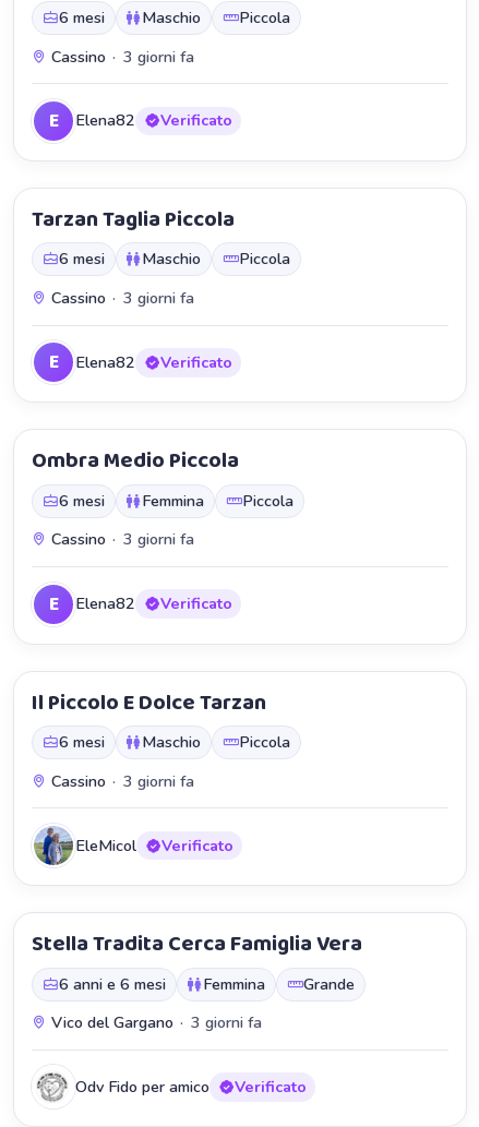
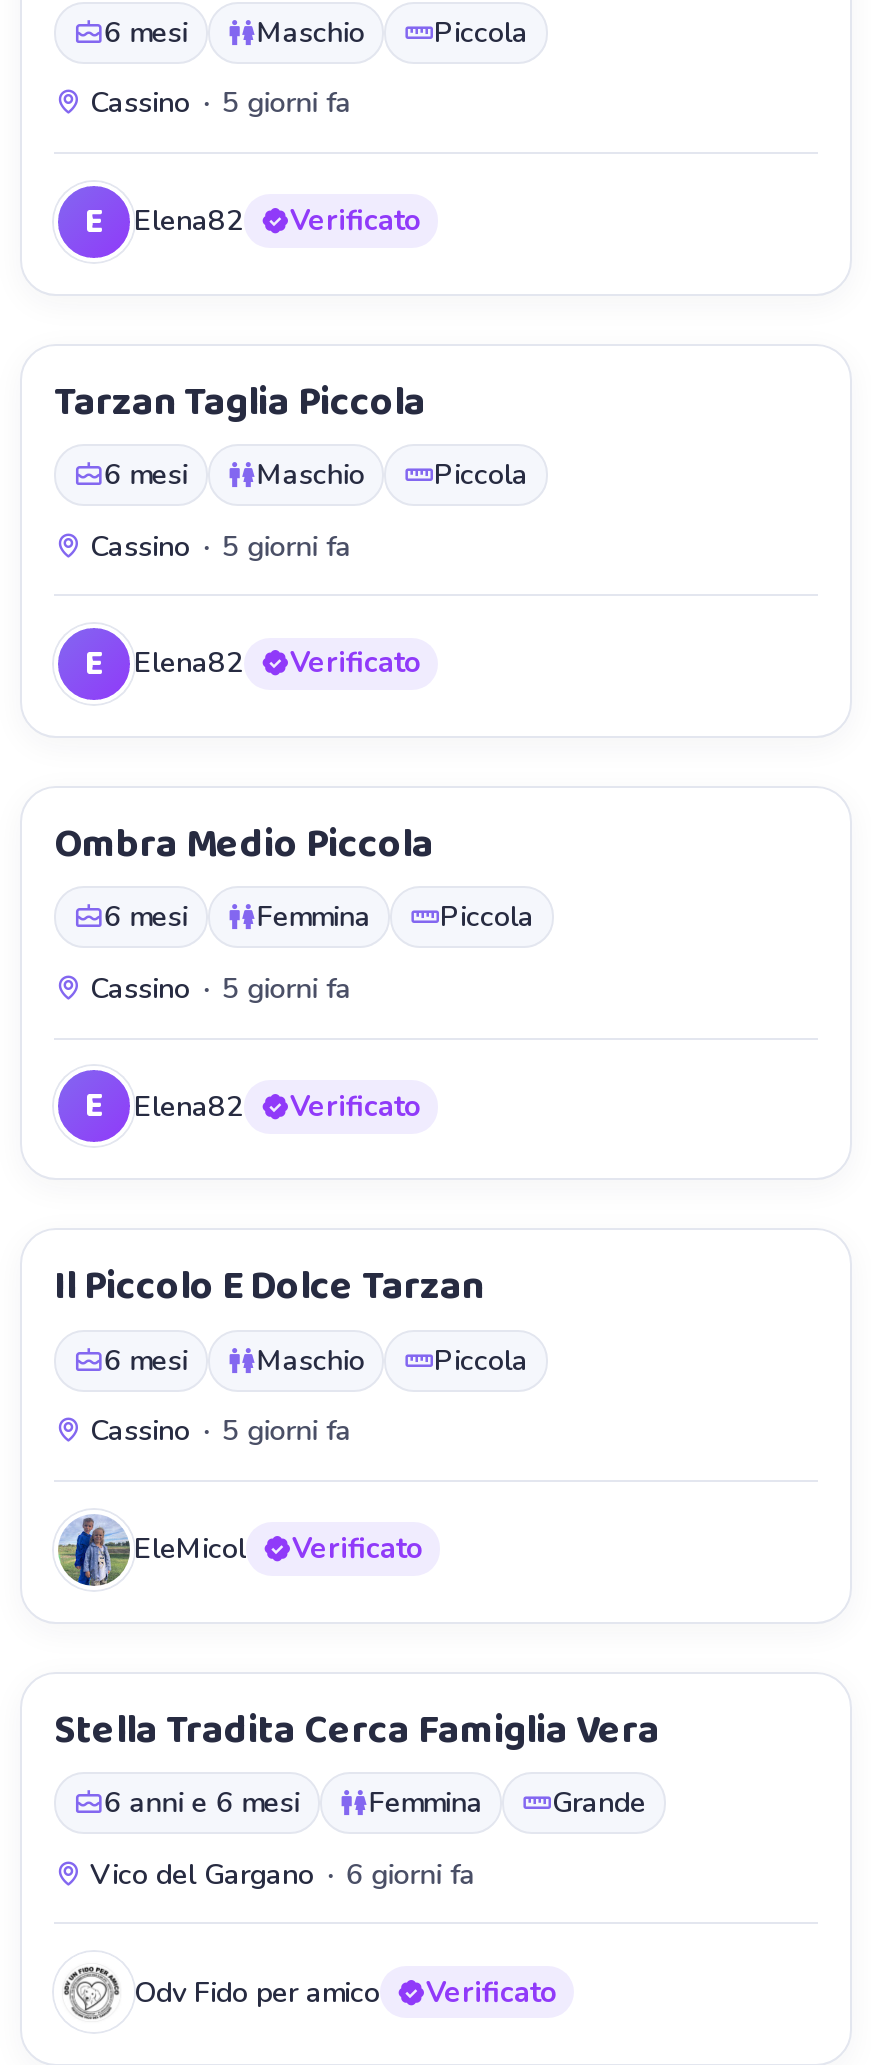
[47,45,194,67] Cassino · 3 giorni fa -> [82,82,352,122] Cassino · 5 giorni fa
[47,287,194,309] Cassino · 3 giorni fa -> [82,525,352,565] Cassino · 5 giorni fa
[47,528,194,550] Cassino · 3 giorni fa -> [82,968,352,1008] Cassino · 5 giorni fa
[47,770,194,792] Cassino · 3 giorni fa -> [82,1411,352,1451] Cassino · 5 giorni fa
[47,1012,262,1033] Vico del Gargano · 3 giorni fa -> [82,1853,476,1893] Vico del Gargano · 6 giorni fa

